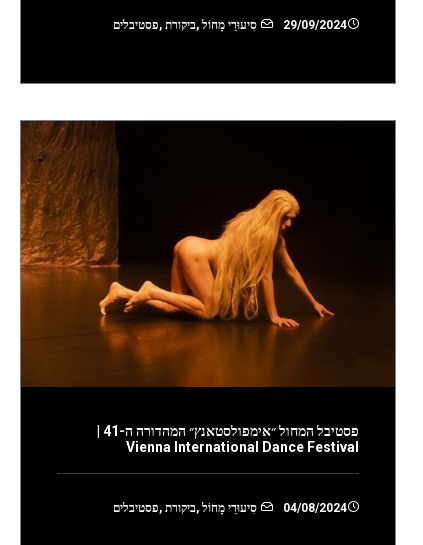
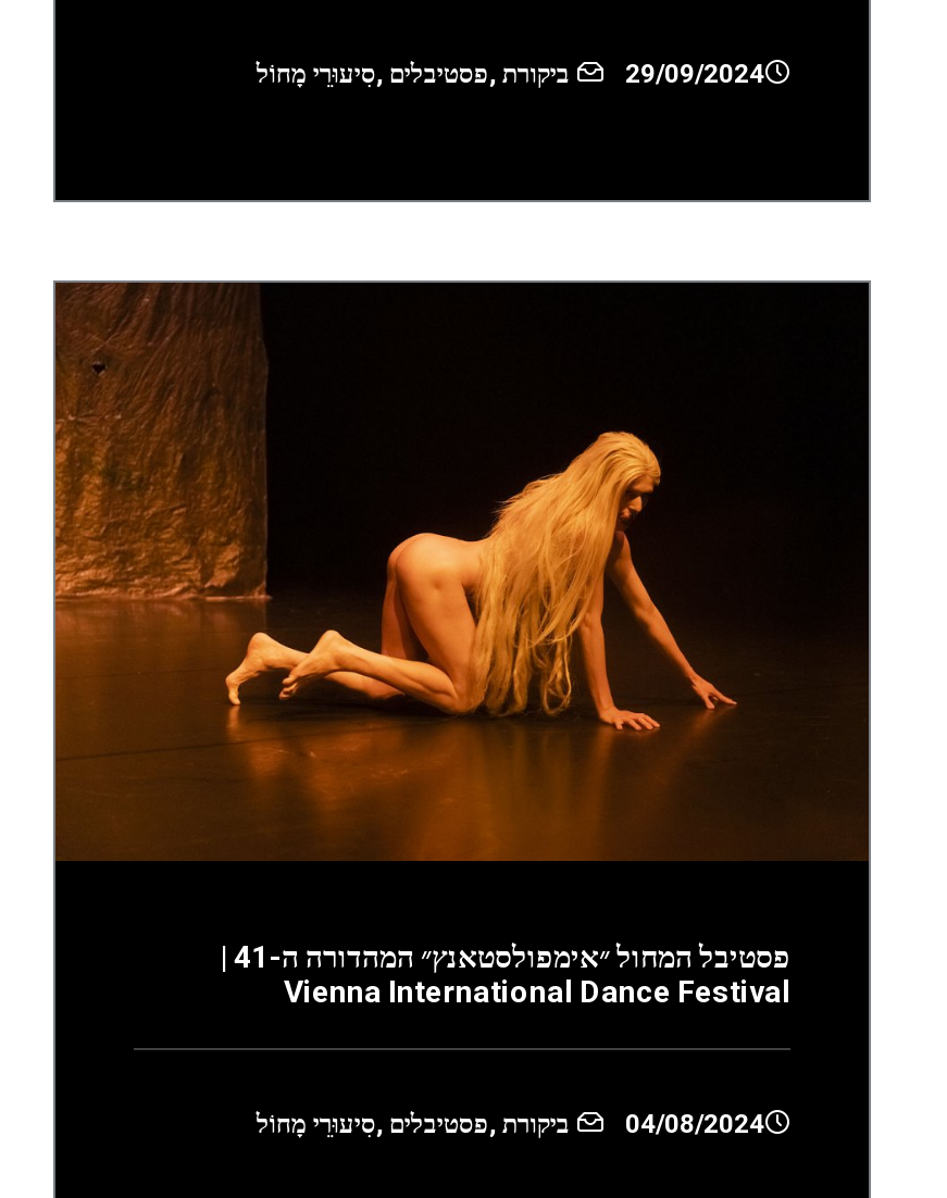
[113,18,257,32] סִיעוּרֵי מָחוֹל , ביקורת , פסטיבלים -> [256,60,570,90] ביקורת , פסטיבלים , סִיעוּרֵי מָחוֹל
[113,501,257,515] סִיעוּרֵי מָחוֹל , ביקורת , פסטיבלים -> [256,1108,570,1139] ביקורת , פסטיבלים , סִיעוּרֵי מָחוֹל

